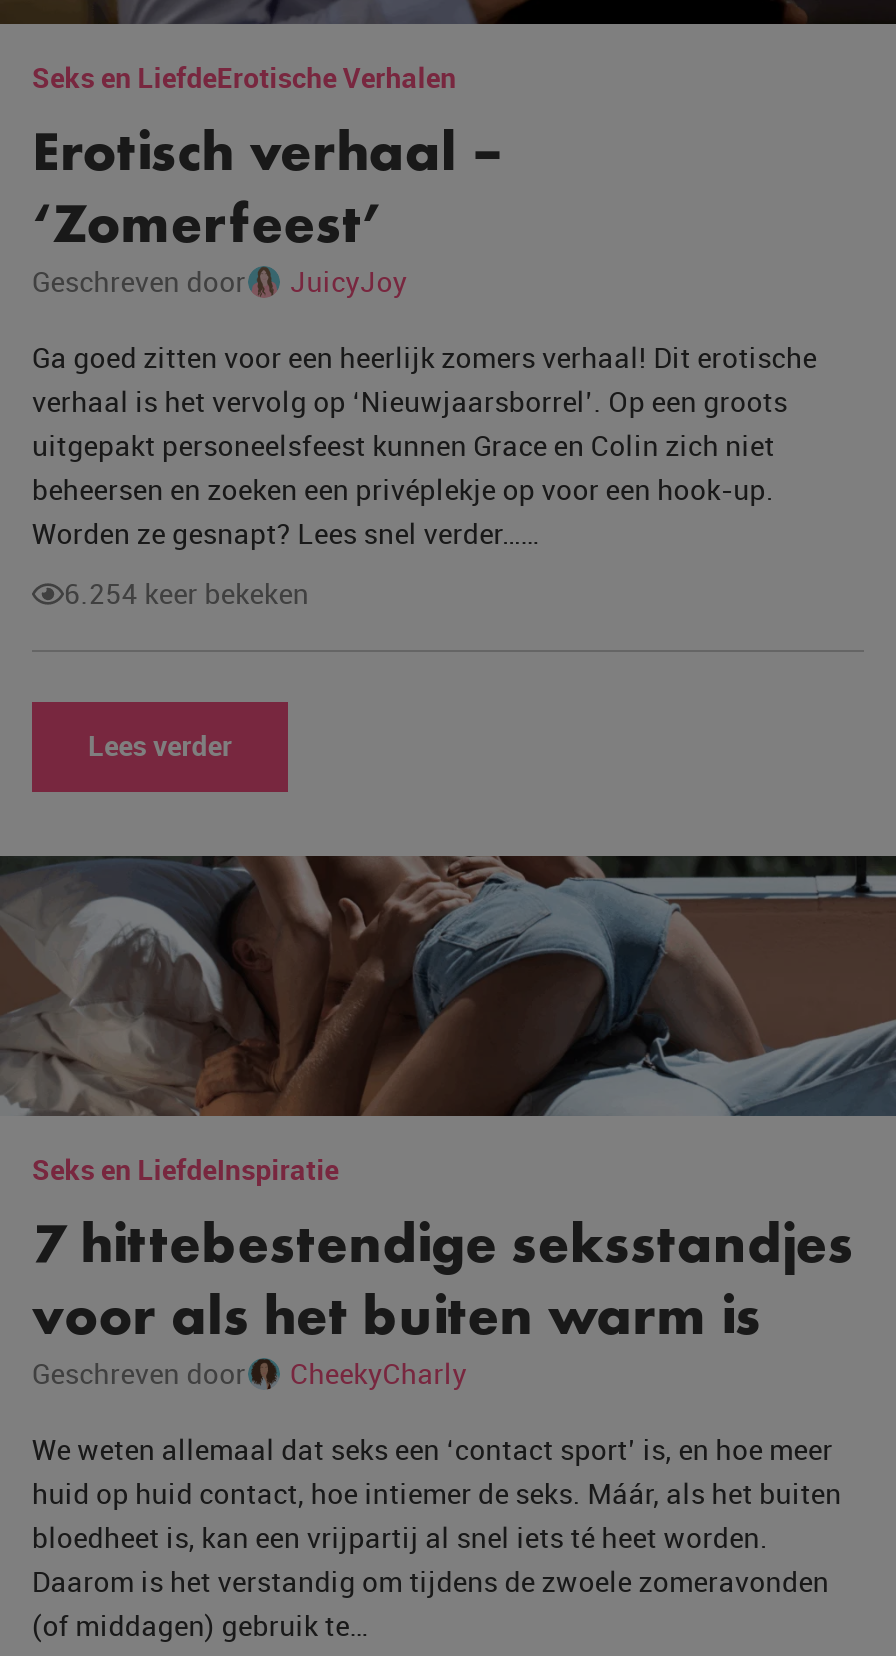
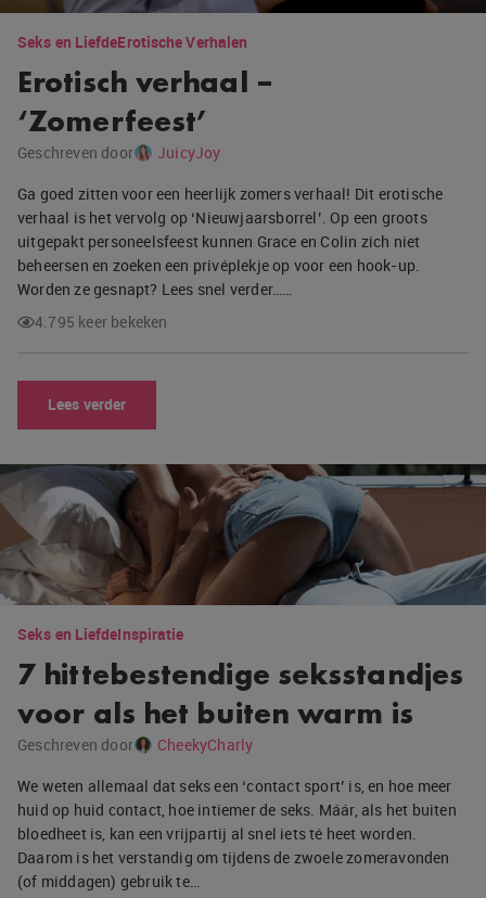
[64,574,309,612] 6.254 keer bekeken -> [35,311,168,332] 4.795 keer bekeken

